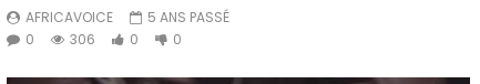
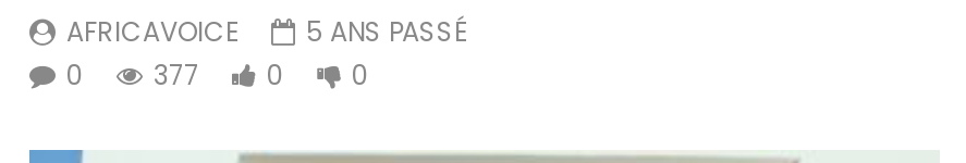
[25,30,182,48] 0 306 0 0 -> [66,56,369,93] 0 377 0 0

